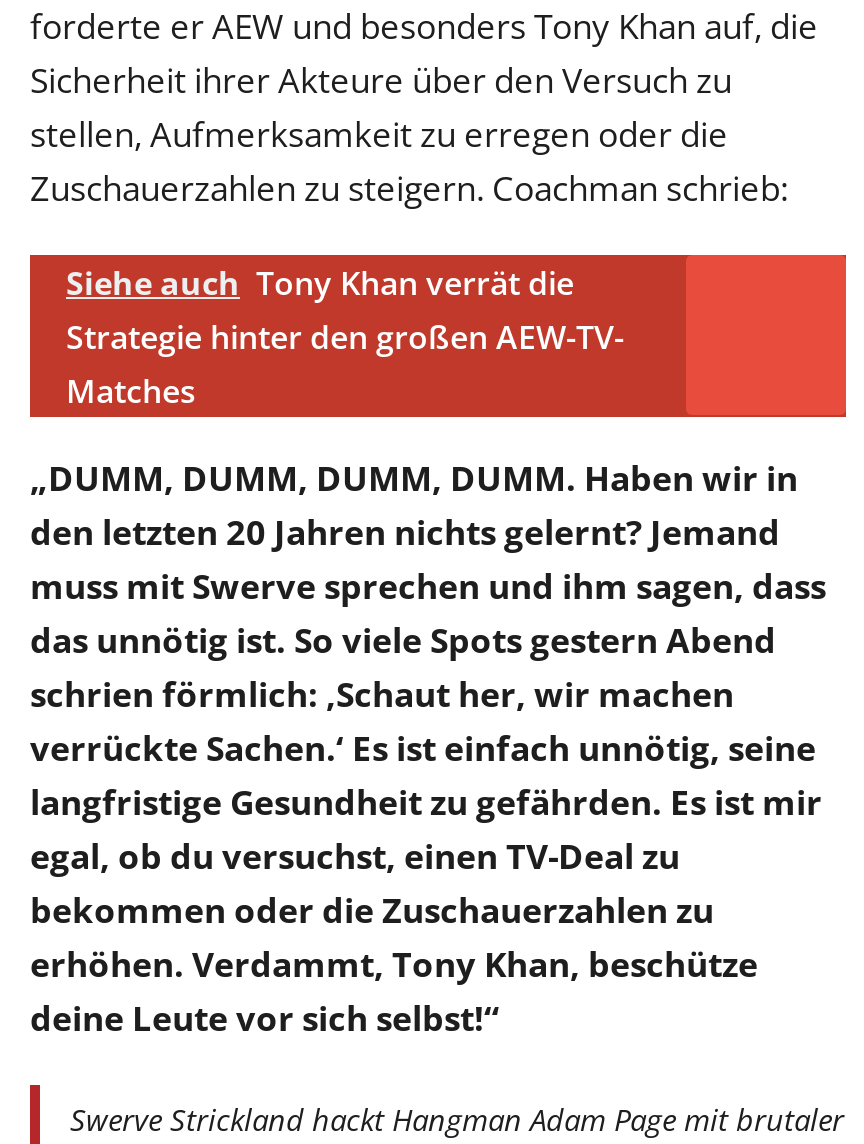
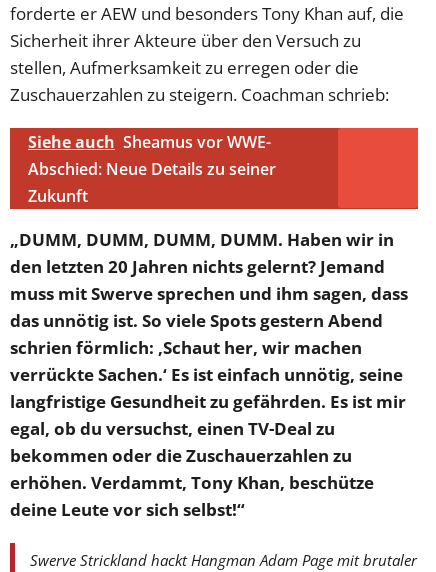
[66,262,624,414] Siehe auch Tony Khan verrät die | Strategie hinter den großen AEW-TV- | Matches -> [28,131,276,207] Siehe auch Sheamus vor WWE- | Abschied: Neue Details zu seiner | Zukunft

